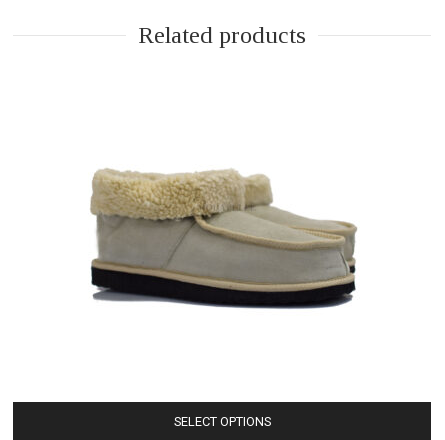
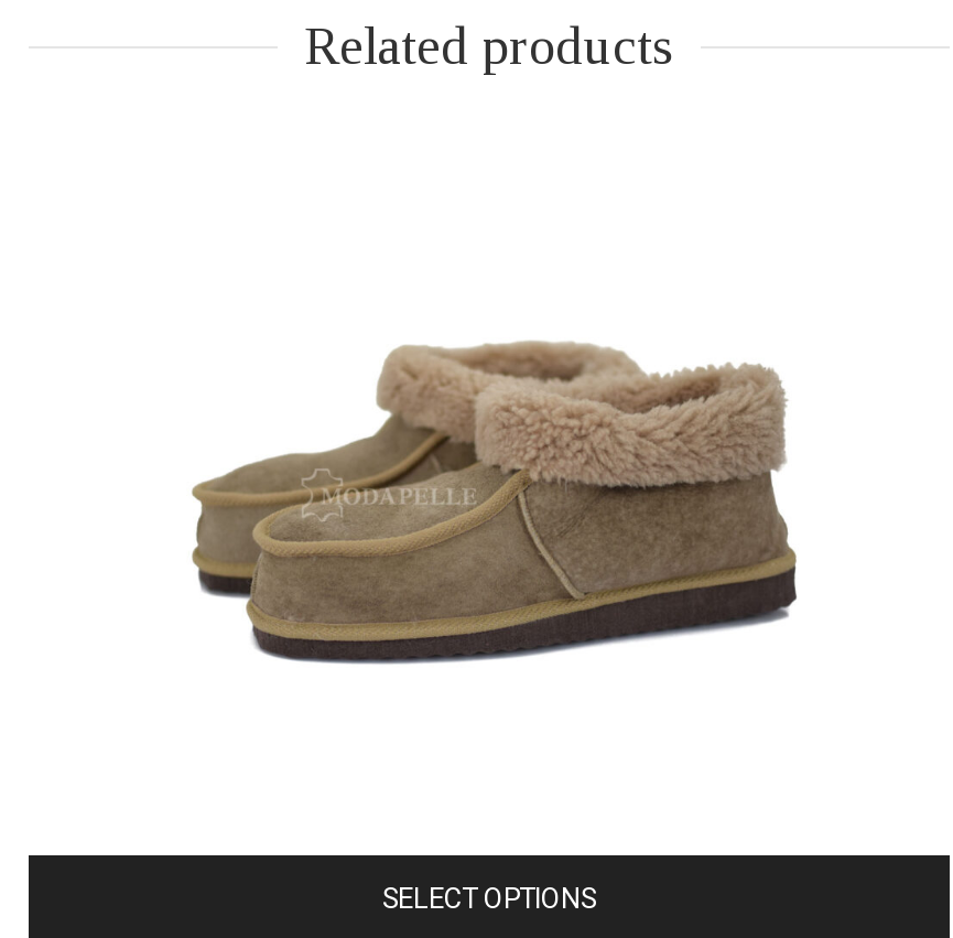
[87,168,361,315] [image] -> [189,339,798,666] [image]

